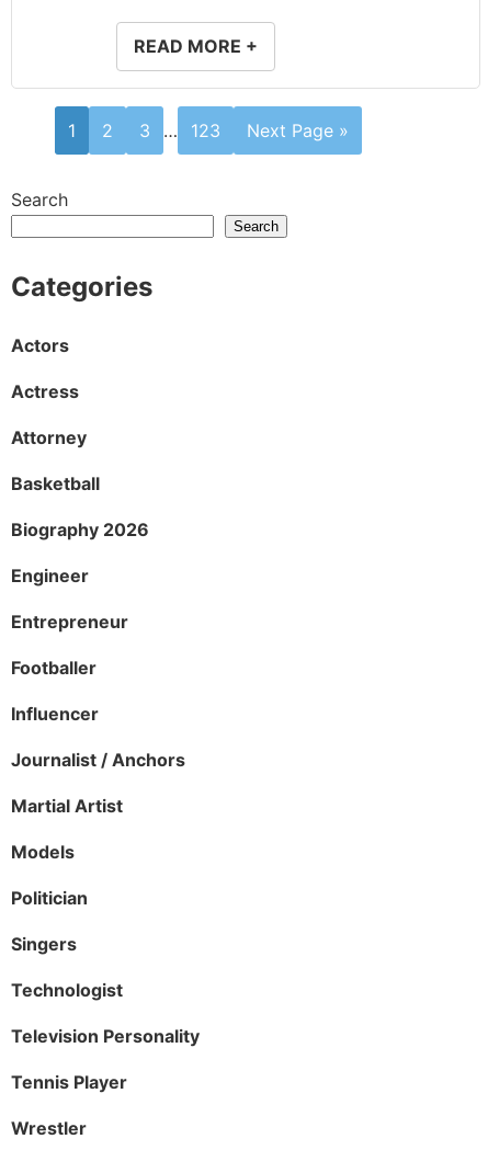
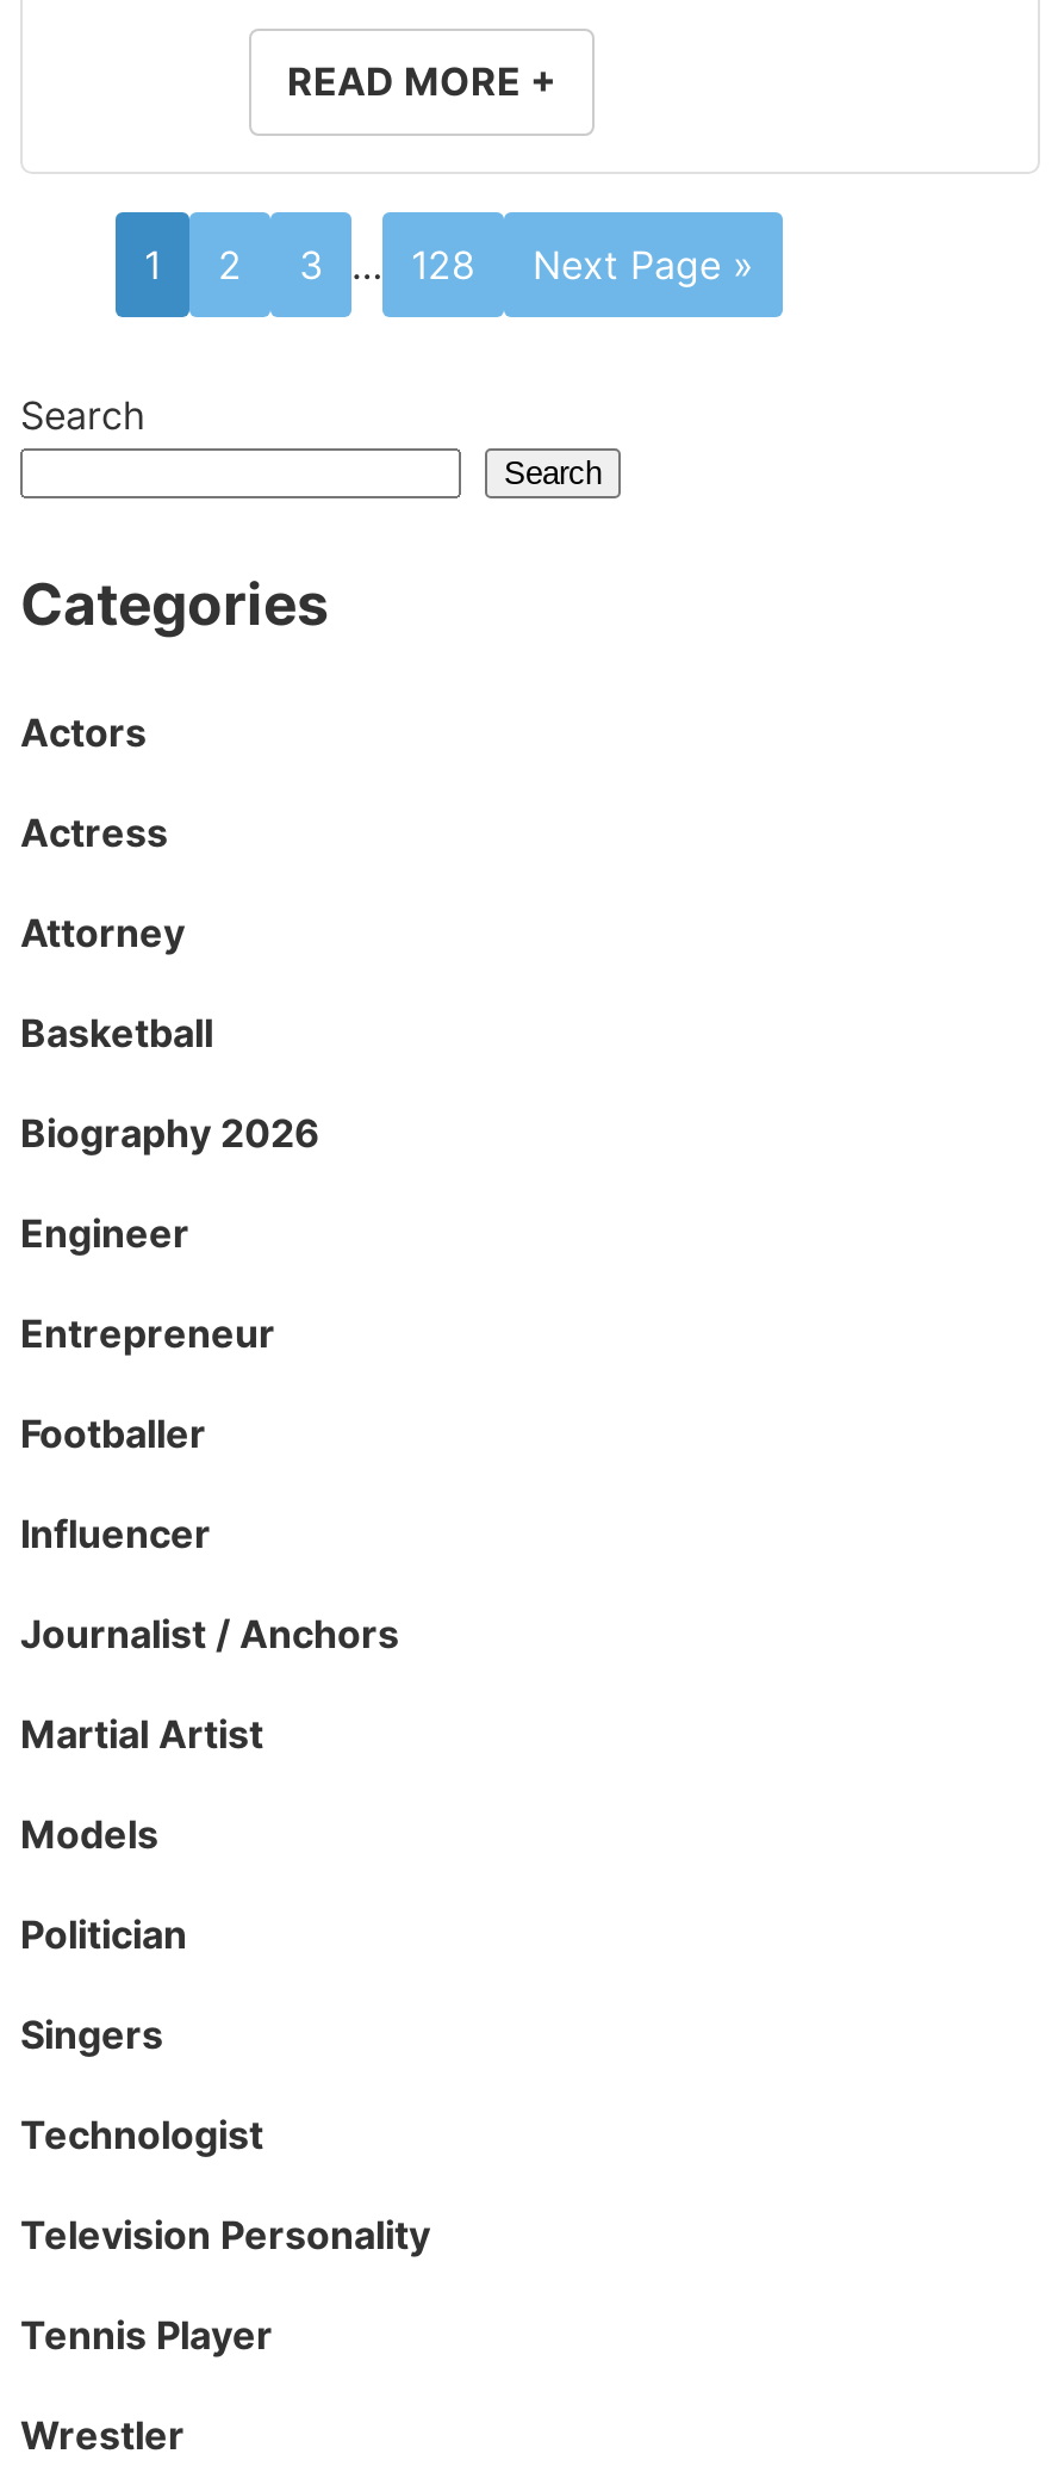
[68,119,349,141] 1 2 3 … 123 Next Page » -> [144,241,754,289] 1 2 3 … 128 Next Page »

